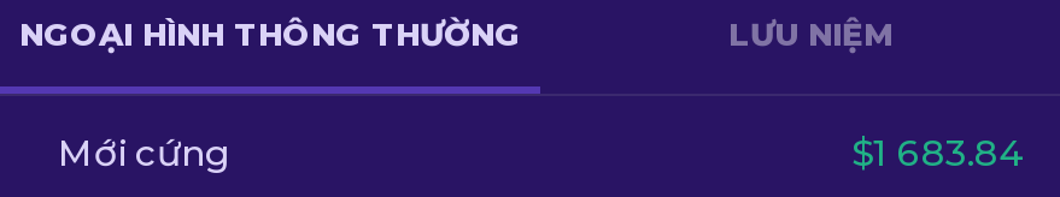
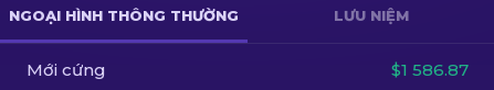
[851,130,1023,175] $1 683.84 -> [391,59,469,80] $1 586.87

